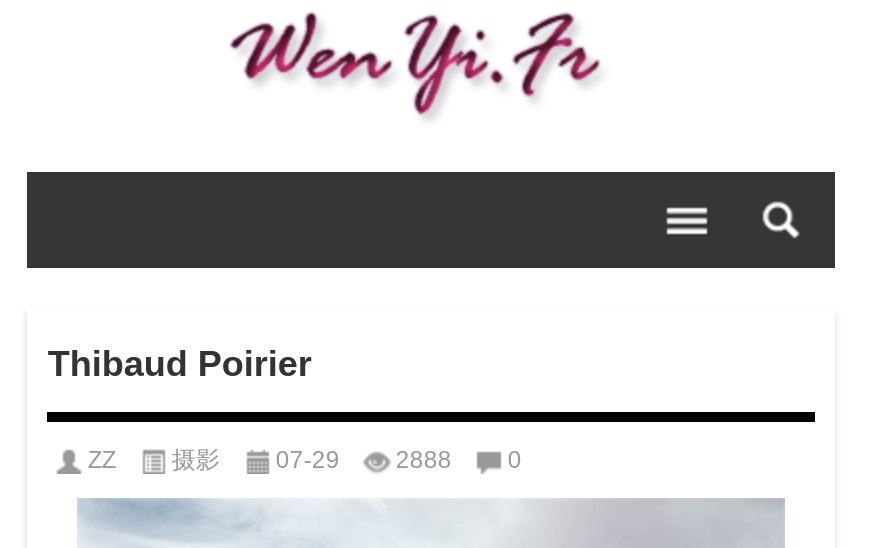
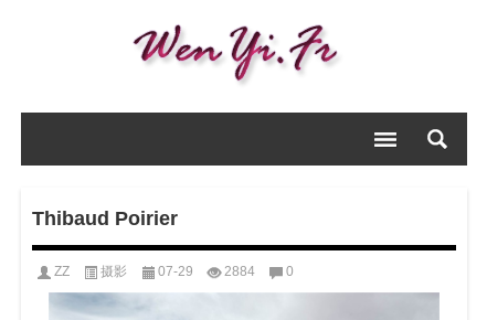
[88,445,522,473] ZZ 摄影 07-29 2888 0 -> [55,263,294,279] ZZ 摄影 07-29 2884 0

